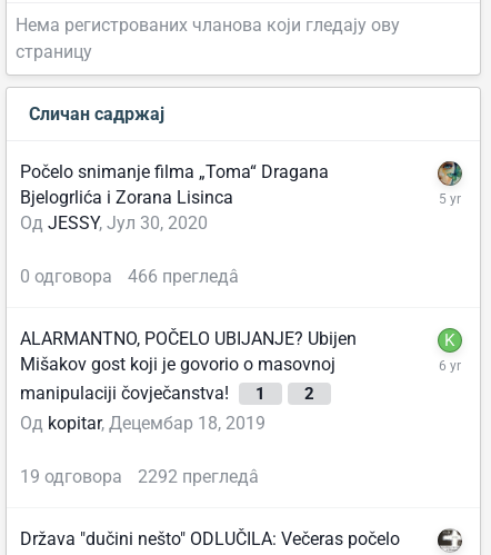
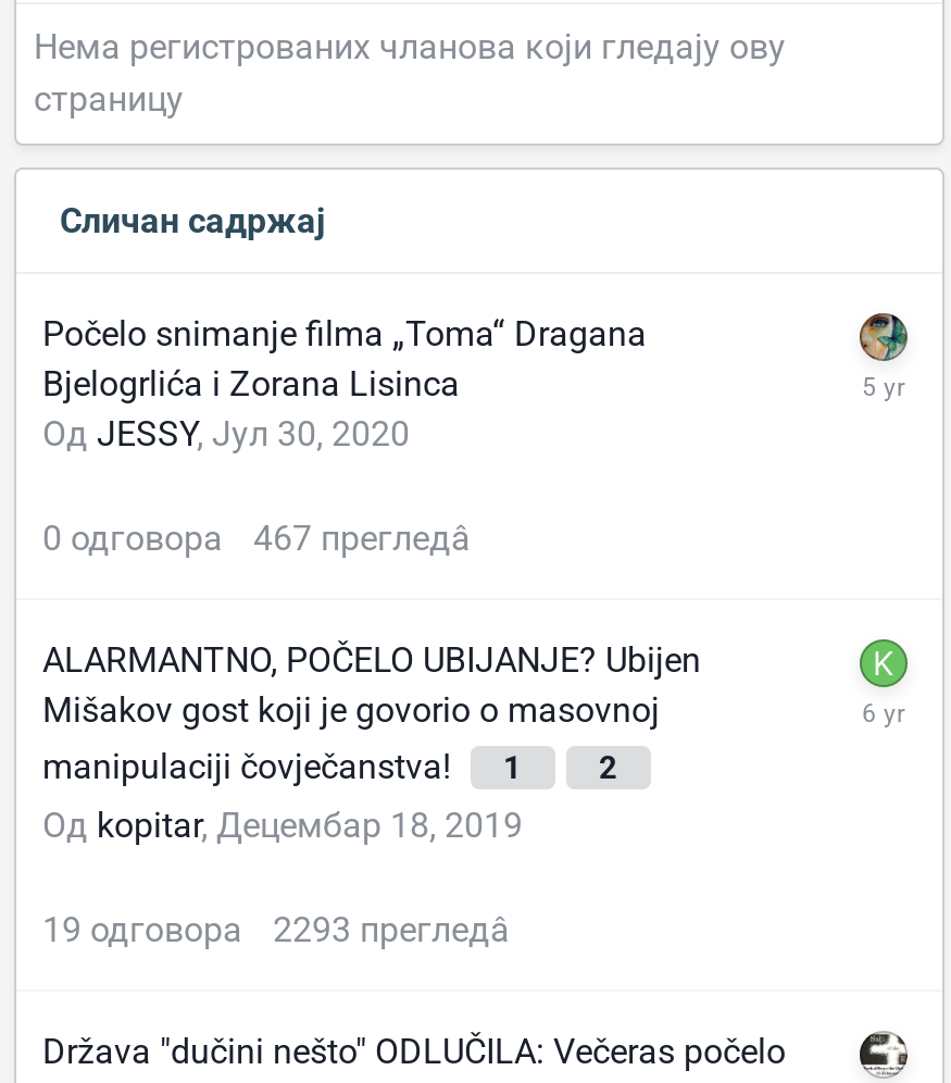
[20,266,239,287] 0 одговора 466 прегледâ -> [42,518,471,560] 0 одговора 467 прегледâ
[20,466,259,488] 19 одговора 2292 прегледâ -> [42,910,510,951] 19 одговора 2293 прегледâ

